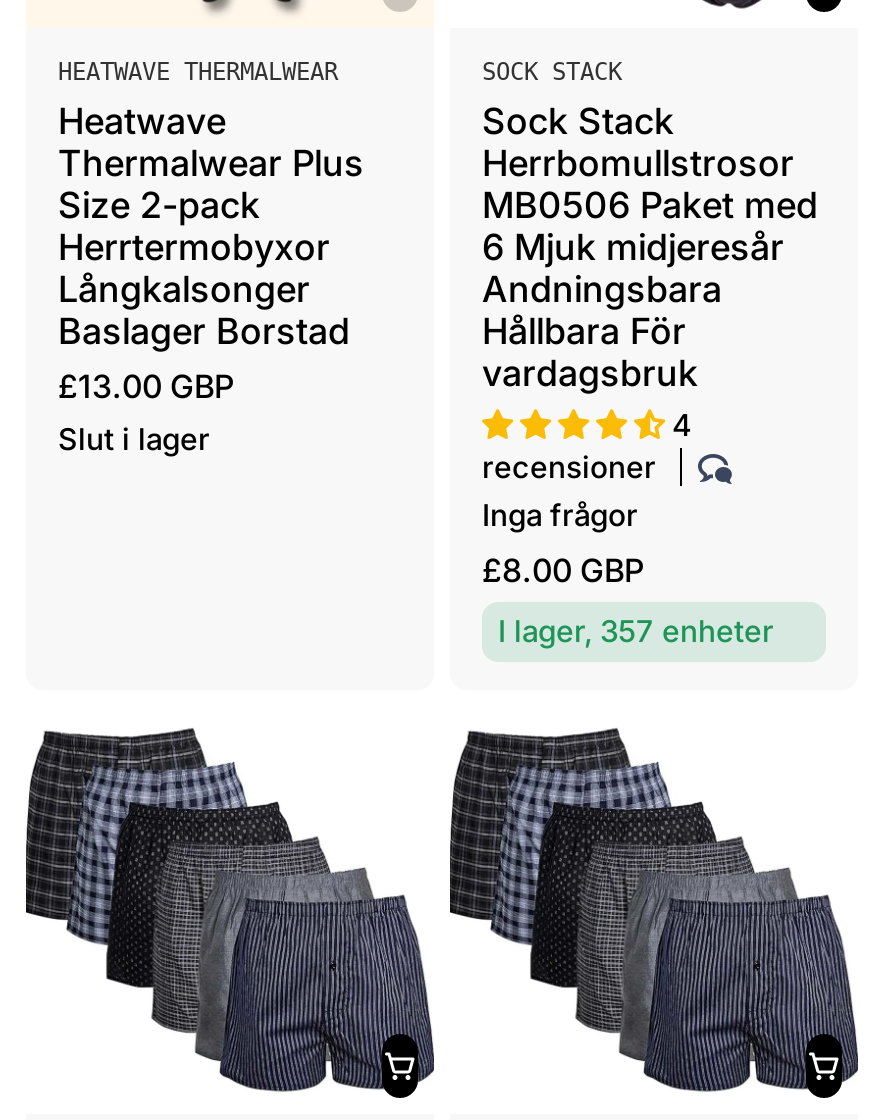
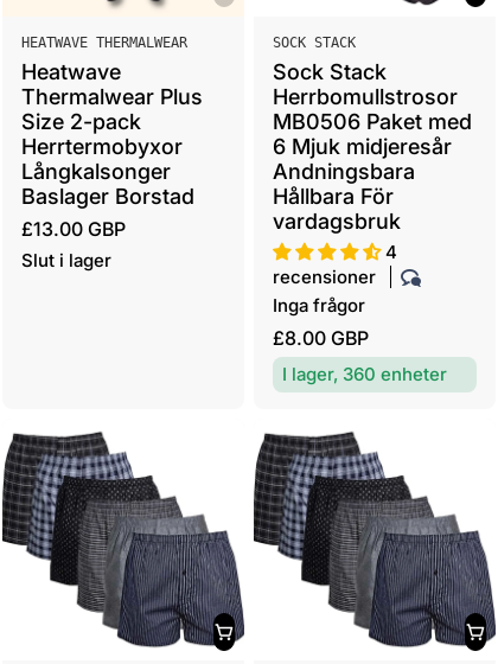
[498,611,774,649] I lager, 357 enheter -> [282,362,447,385] I lager, 360 enheter

